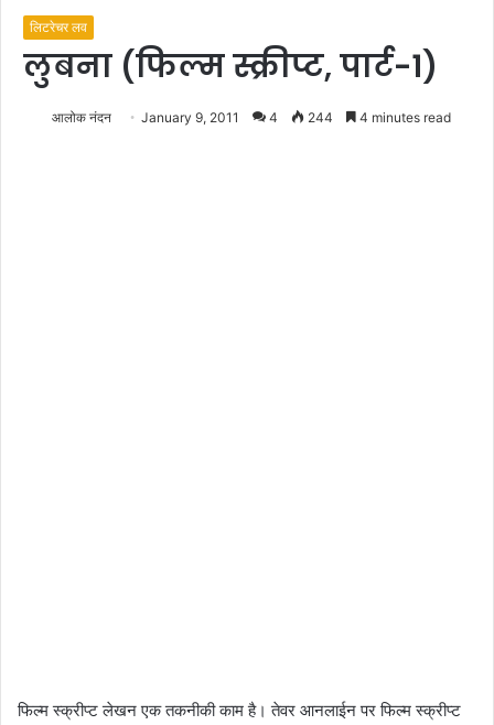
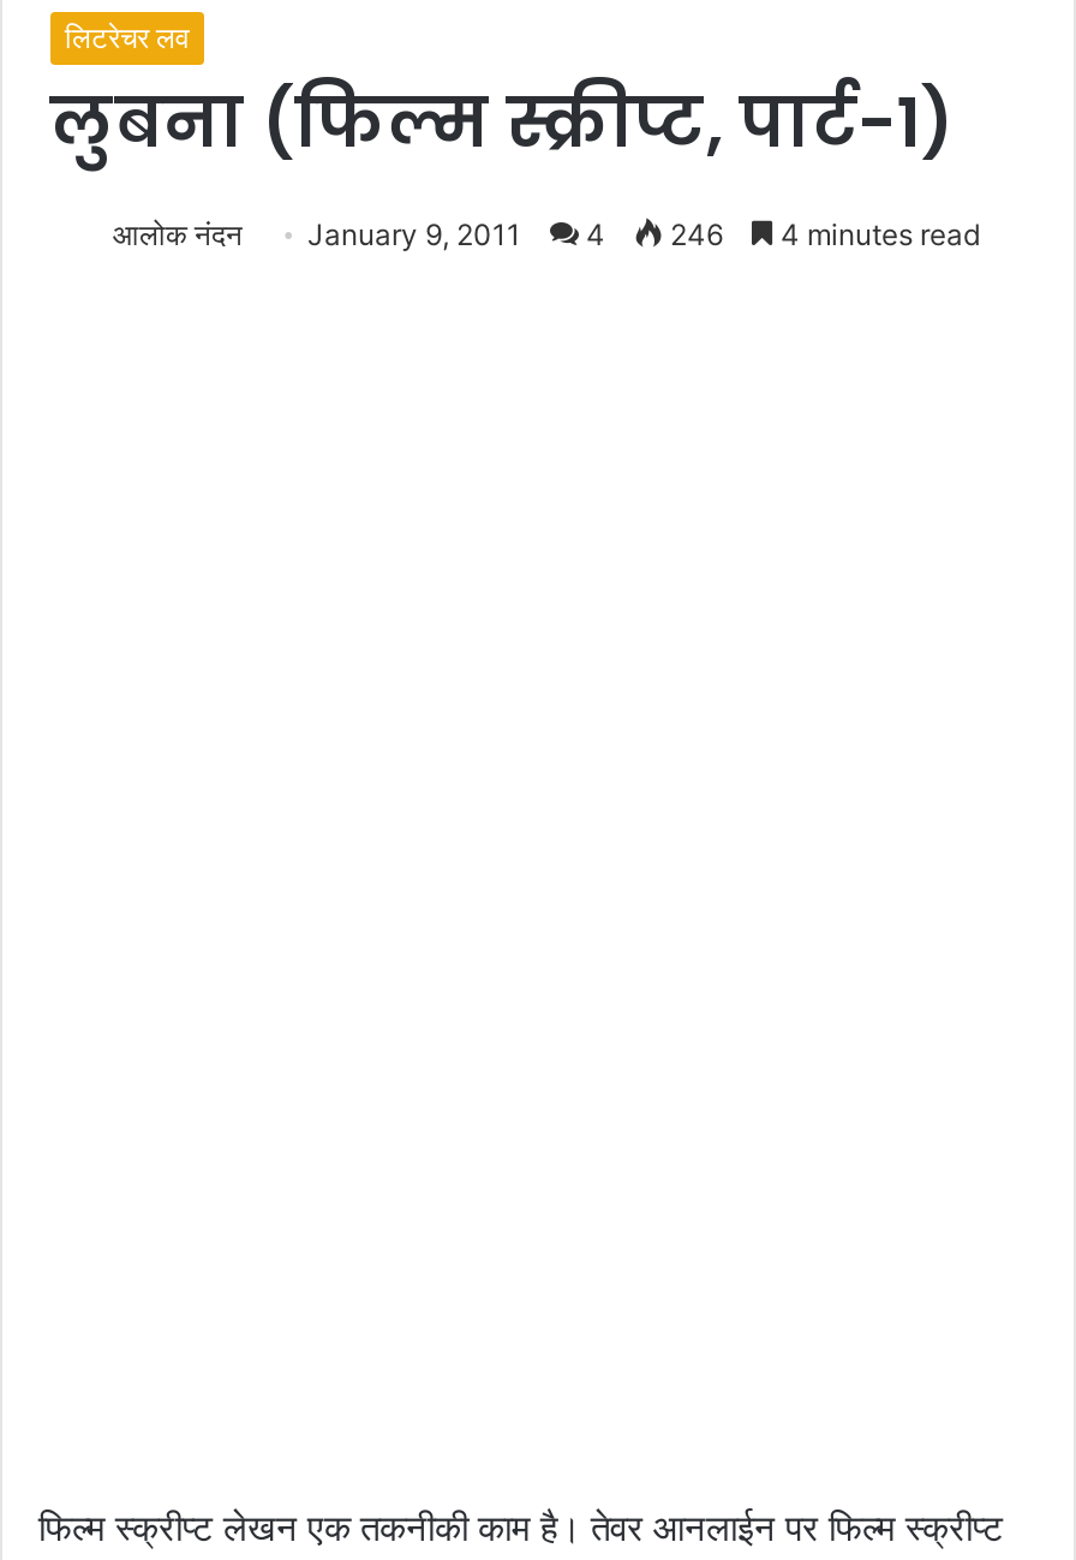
[52,109,451,126] आलोक नंदन January 9, 2011 4 244 4 minutes read -> [113,216,980,252] आलोक नंदन January 9, 2011 4 246 4 minutes read

